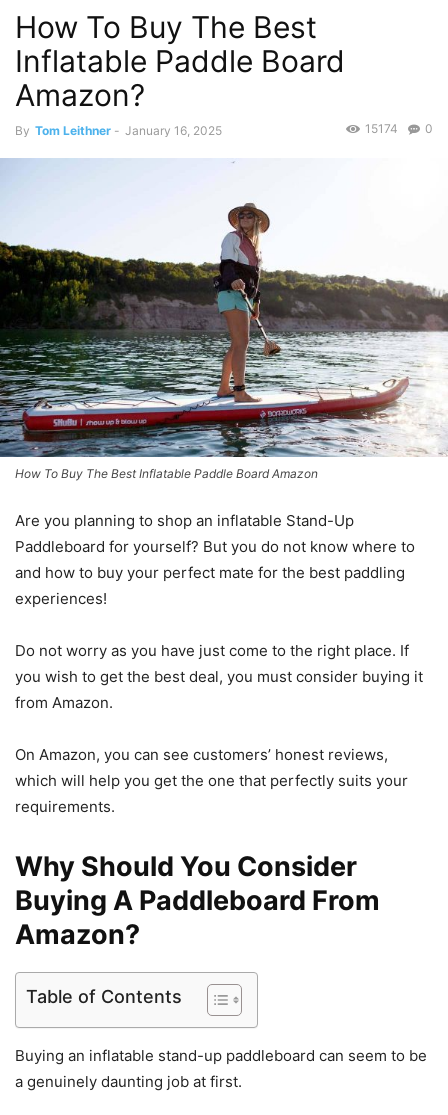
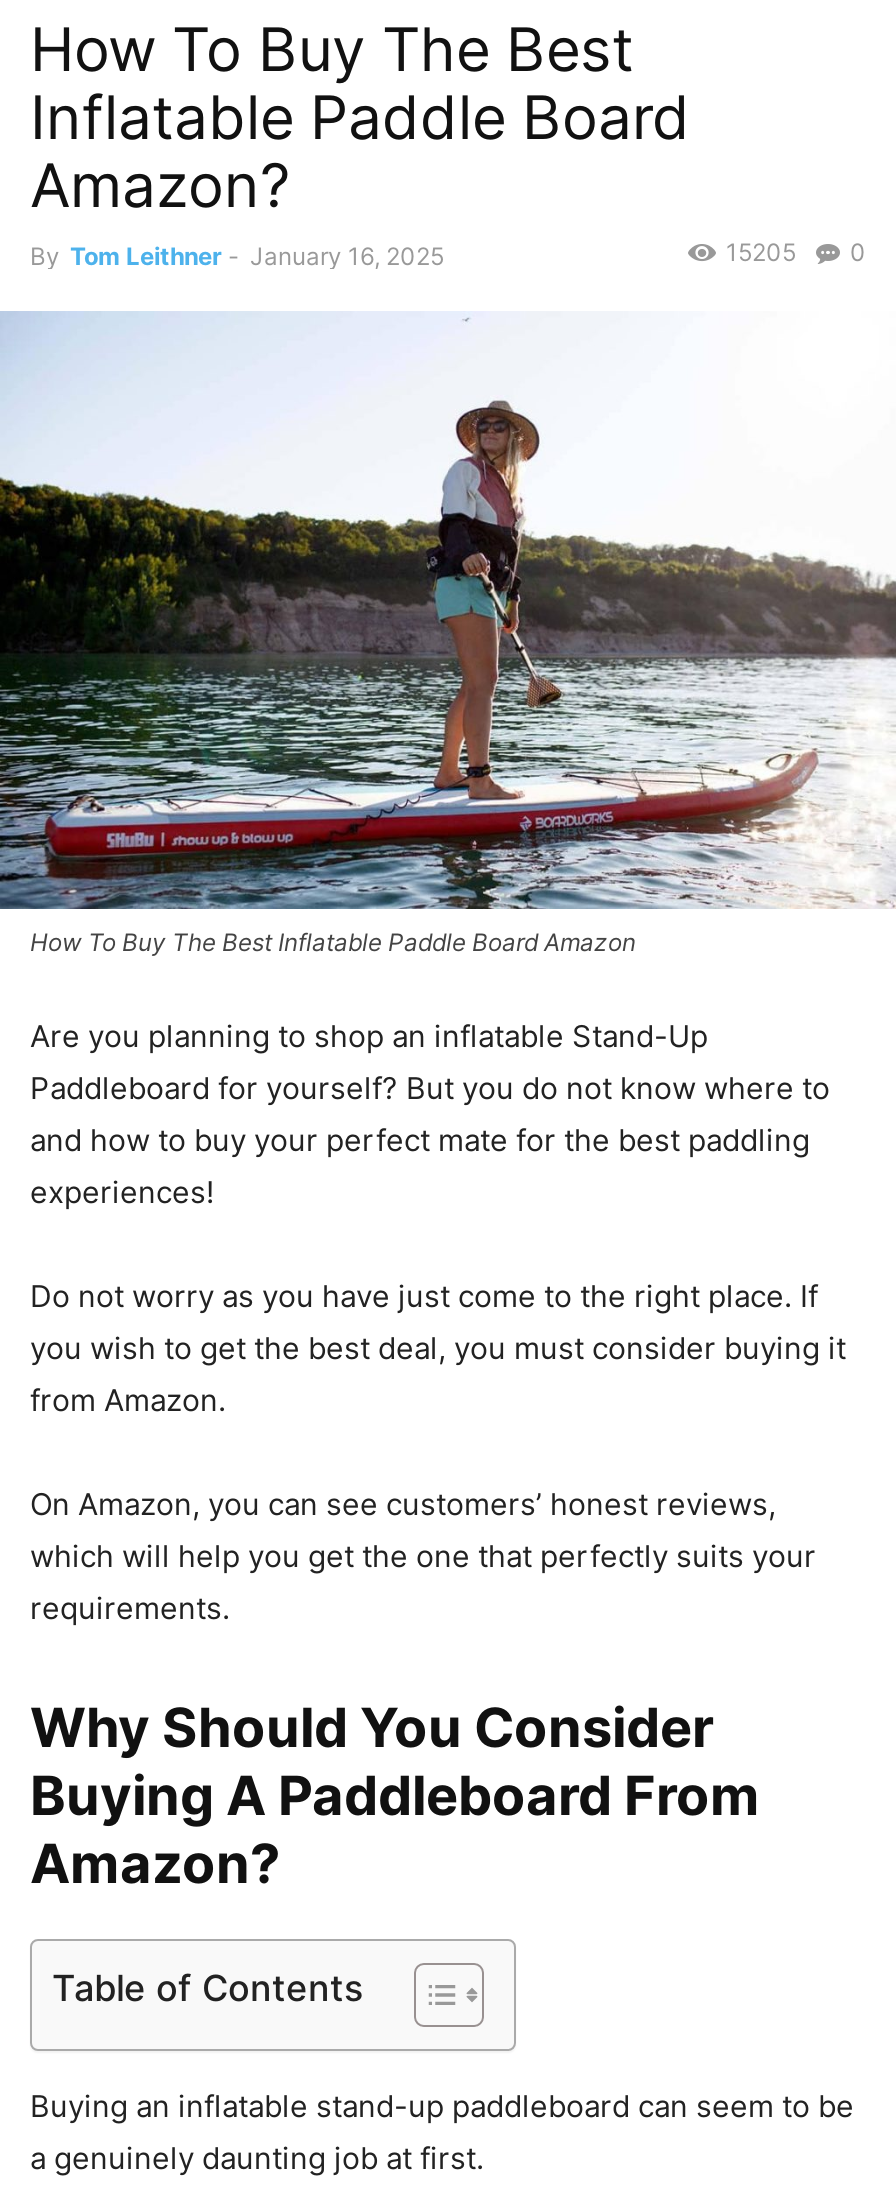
[365,121,433,136] 15174 0 -> [726,237,866,267] 15205 0

